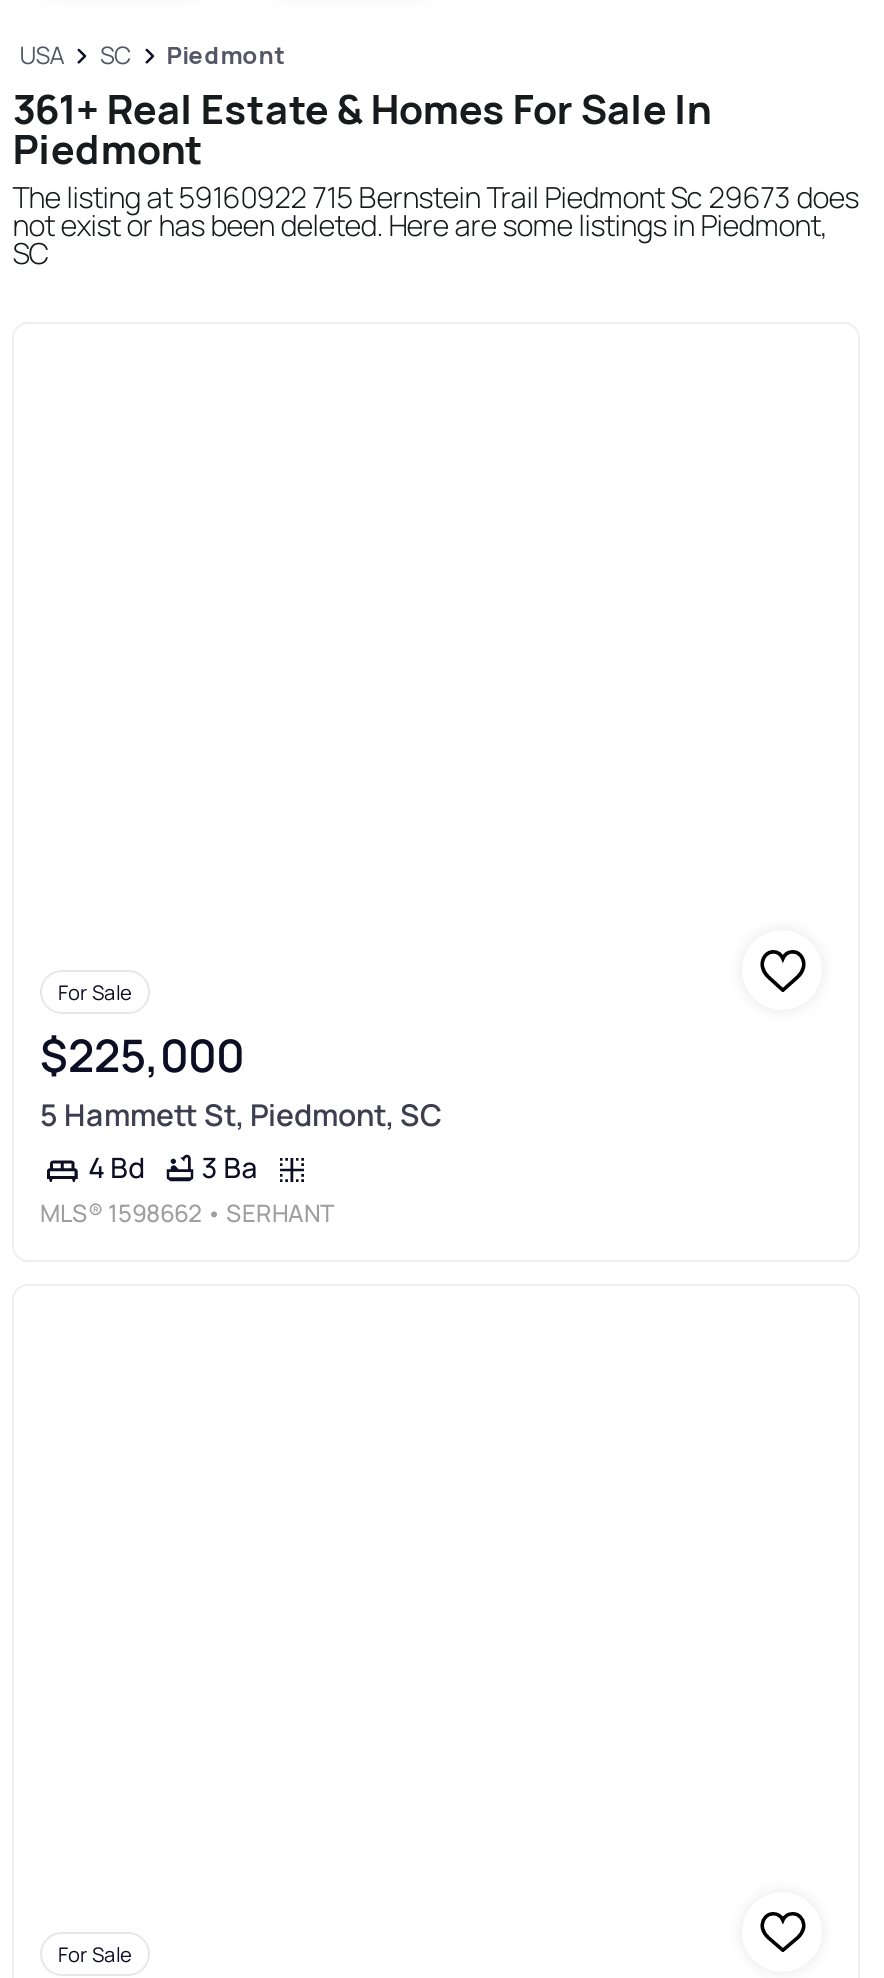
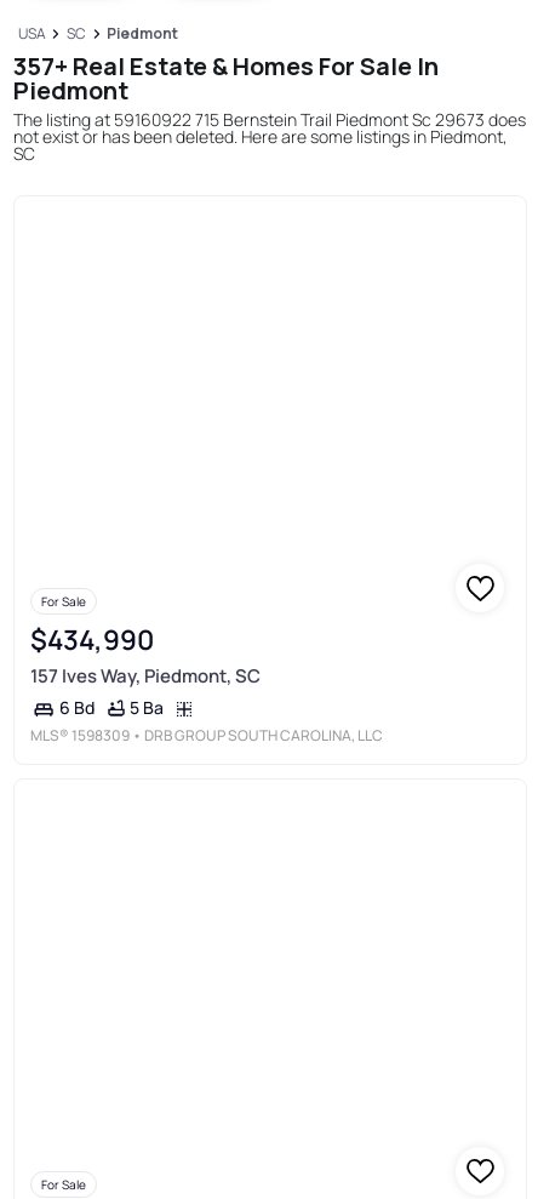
[12,82,710,136] 361+ Real Estate & Homes For Sale In -> [14,49,439,82] 357+ Real Estate & Homes For Sale In
[40,1024,442,1231] $225,000 | 5 Hammett St, Piedmont, SC | 4 Bd | 3 Ba | MLS® 1598662 • SERHANT -> [30,620,383,746] $434,990 | 157 Ives Way, Piedmont, SC | 6 Bd | 5 Ba | MLS® 1598309 • DRB GROUP SOUTH CAROLINA, LLC

